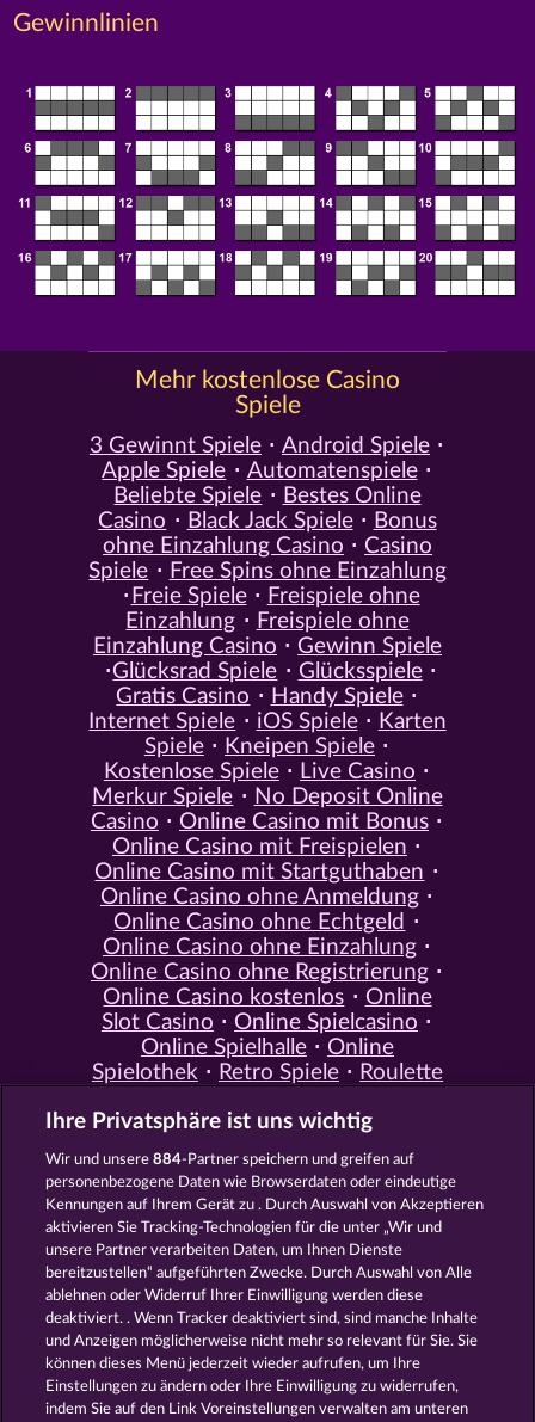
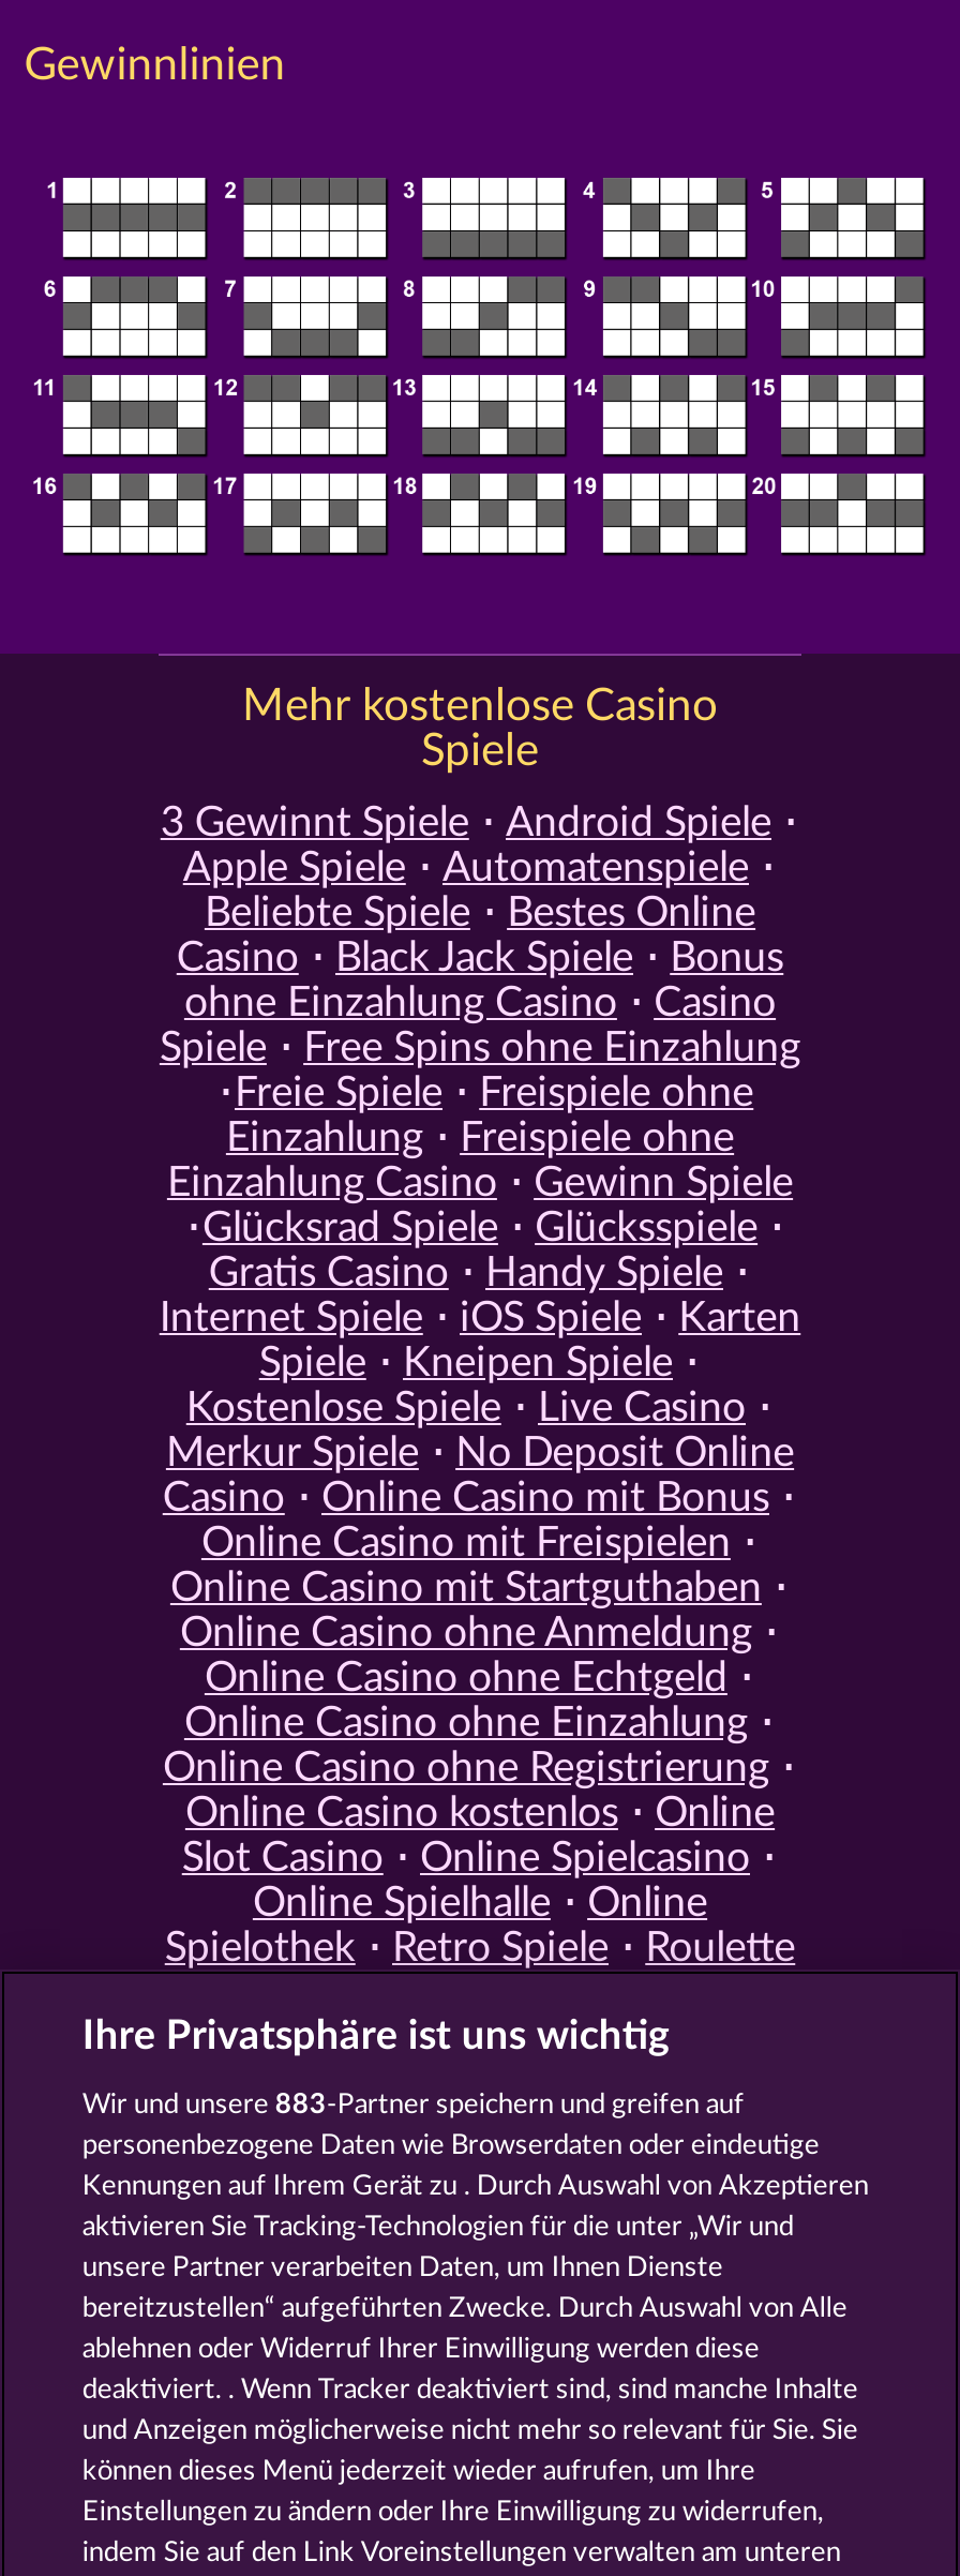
[46,1152,415,1168] Wir und unsere 884-Partner speichern und greifen auf -> [82,2092,744,2120] Wir und unsere 883-Partner speichern und greifen auf

